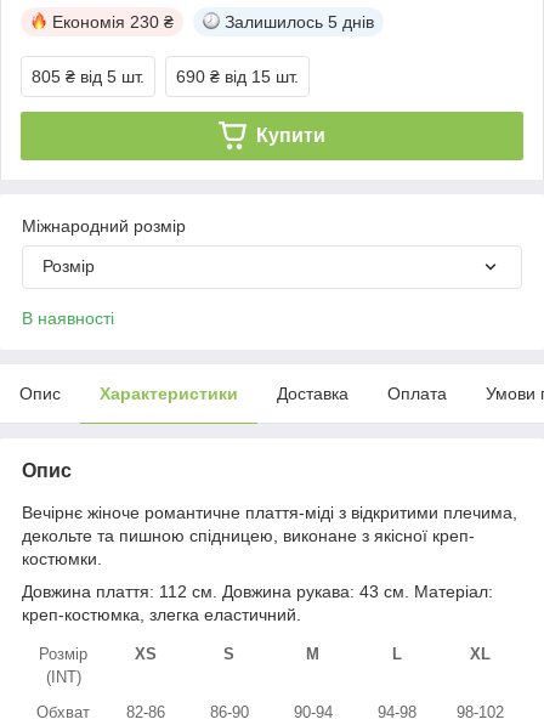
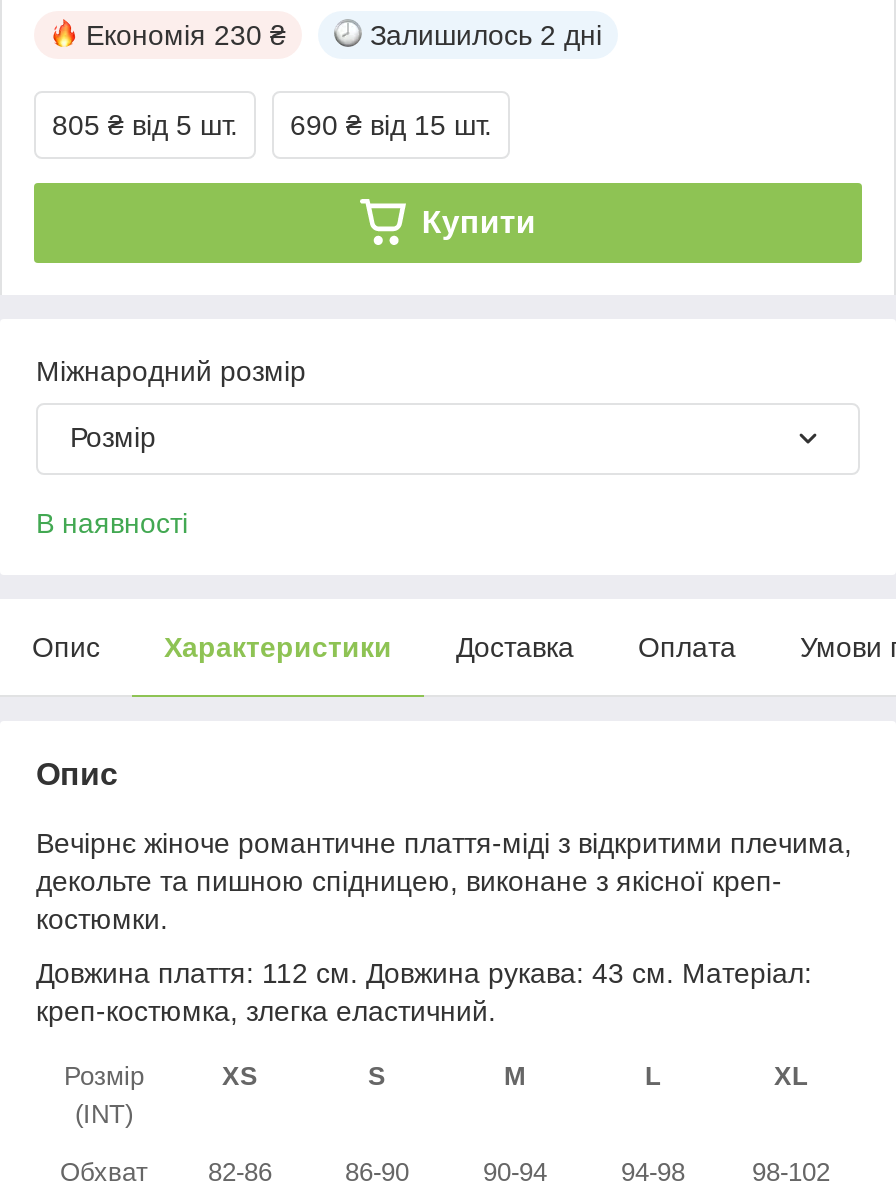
[225,12,374,31] Залишилось 5 днів -> [370,19,602,51] Залишилось 2 дні

